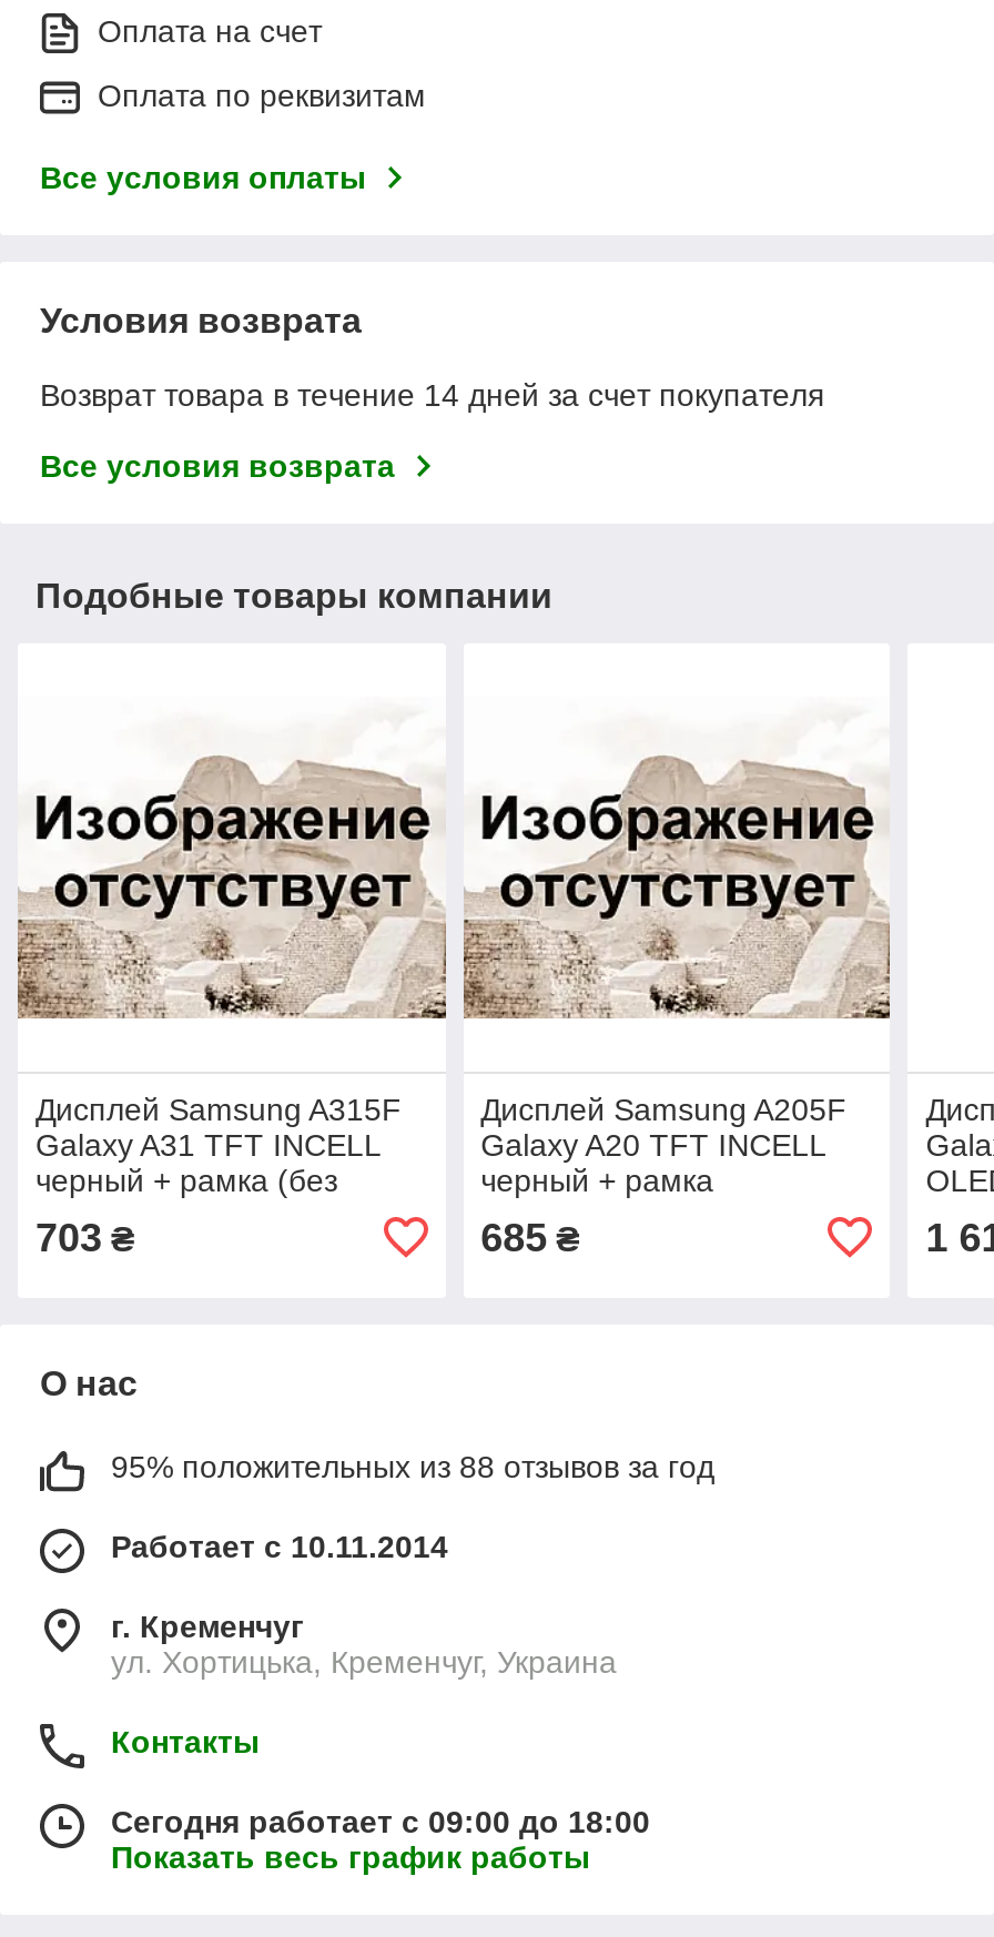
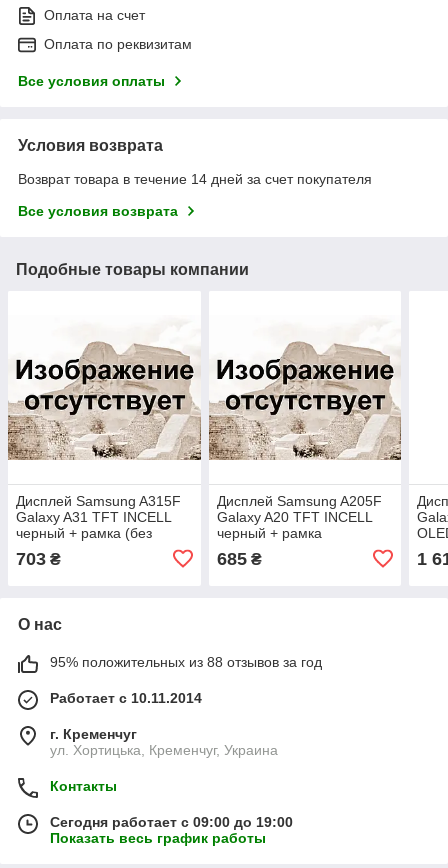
[111,1803,650,1839] Сегодня работает с 09:00 до 18:00 -> [50,814,293,830] Сегодня работает с 09:00 до 19:00

